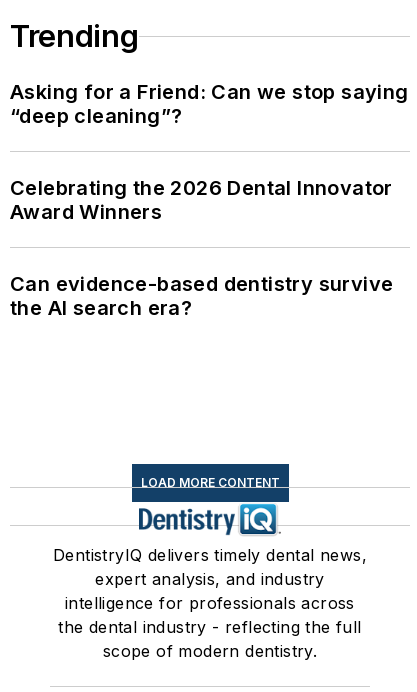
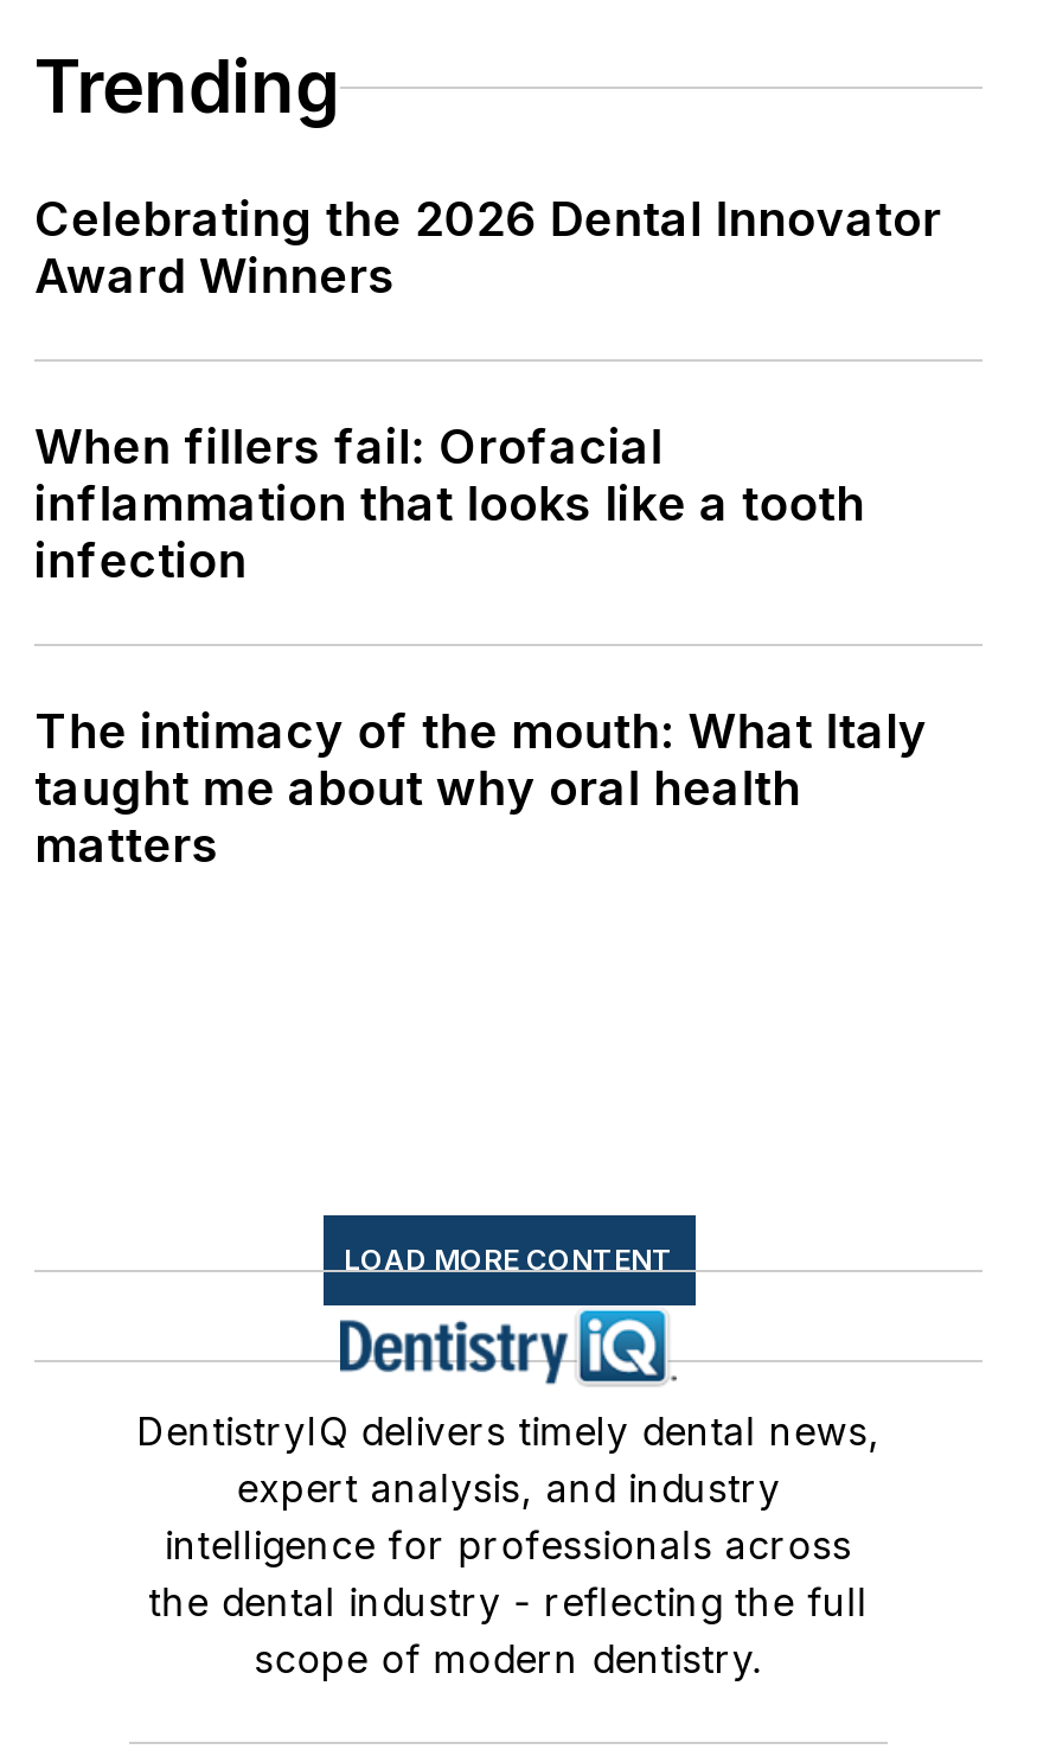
[10,80,409,128] Asking for a Friend: Can we stop saying | “deep cleaning”? -> none
moved [10,176,393,224] -> [34,191,942,305]: Celebrating the 2026 Dental Innovator | Award Winners
[10,272,393,320] Can evidence-based dentistry survive | the AI search era? -> [34,419,927,874] When fillers fail: Orofacial | inflammation that looks like a tooth | infection | The intimacy of the mouth: What Italy | taught me about why oral health | matters

